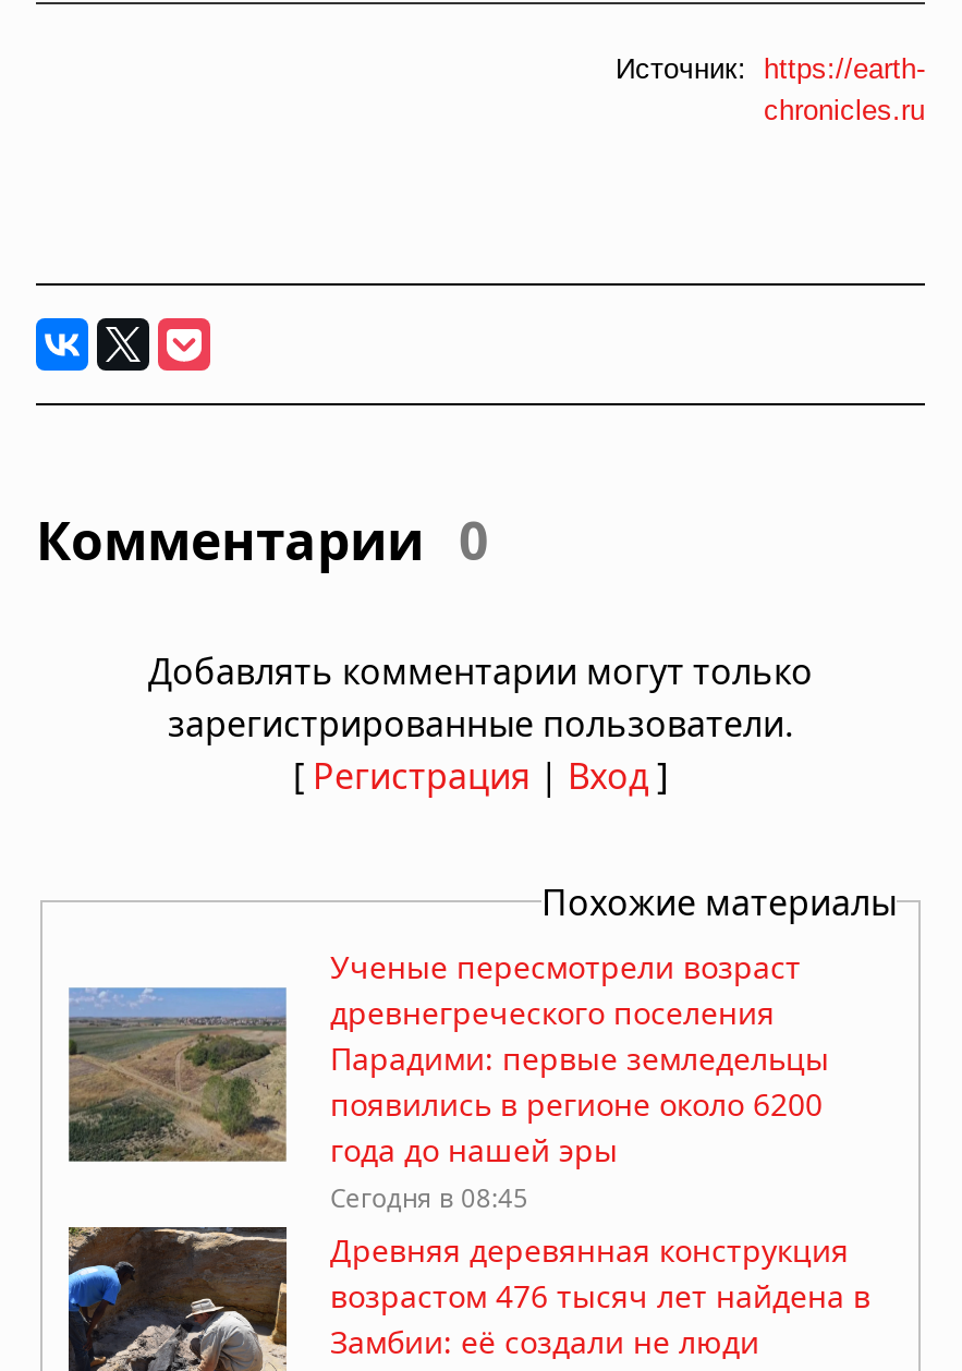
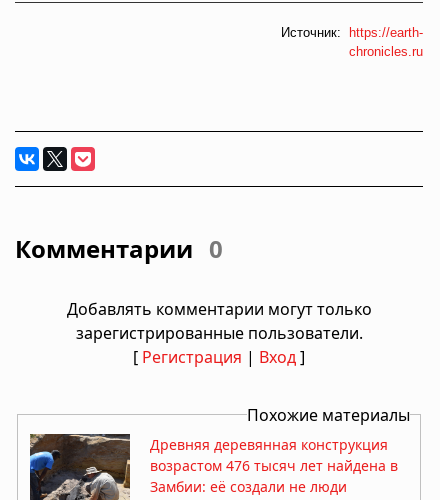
[66,947,829,1215] [image] | Ученые пересмотрели возраст | древнегреческого поселения | Парадими: первые земледельцы | появились в регионе около 6200 | года до нашей эры | Сегодня в 08:45 -> none

